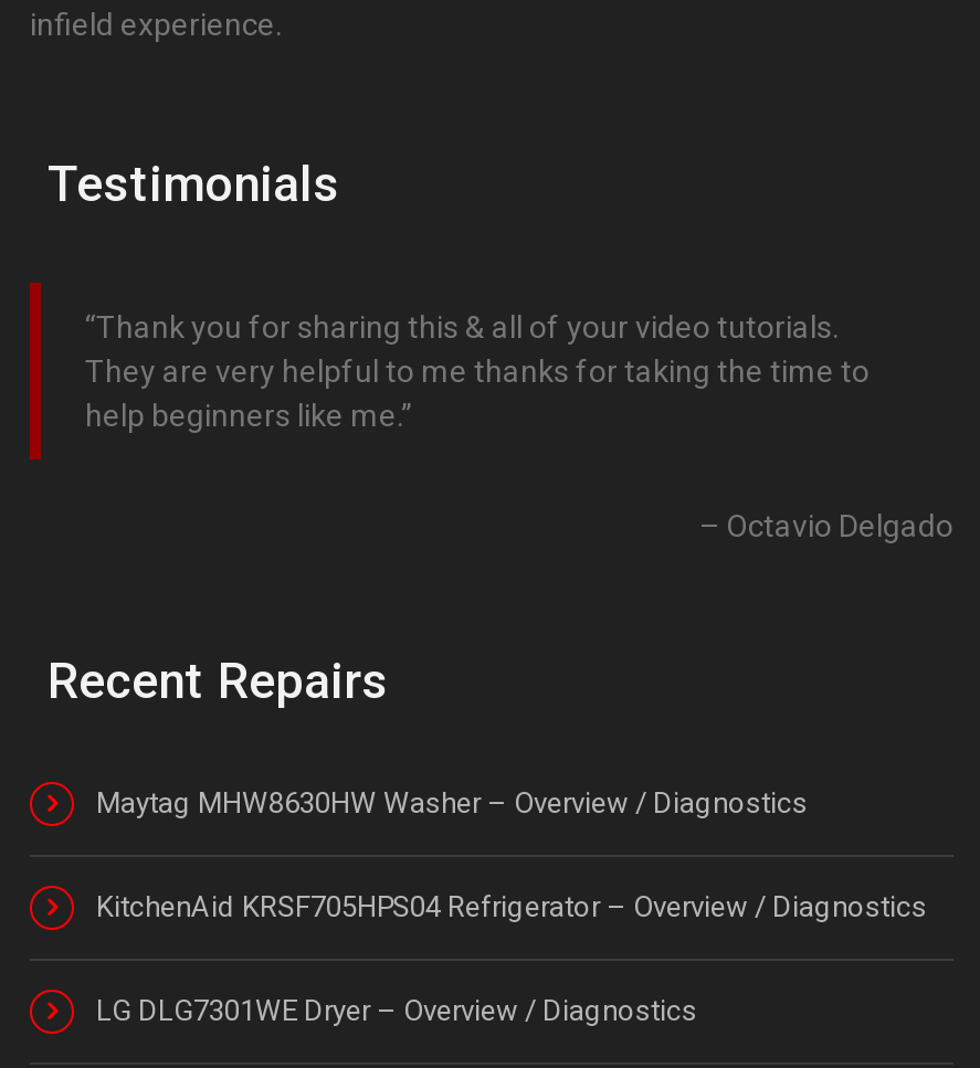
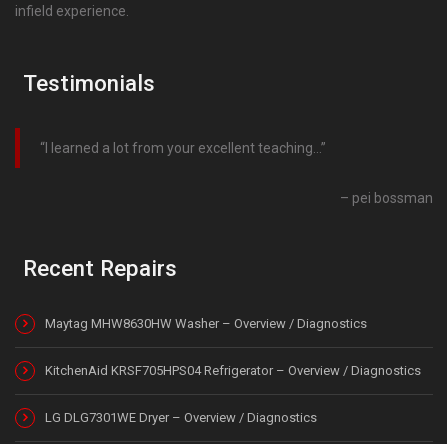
[85,310,870,434] Thank you for sharing this & all of your video tutorials. | They are very helpful to me thanks for taking the time to | help beginners like me. -> [45,140,321,156] I learned a lot from your excellent teaching…
[726,509,953,544] Octavio Delgado -> [352,190,433,206] pei bossman

